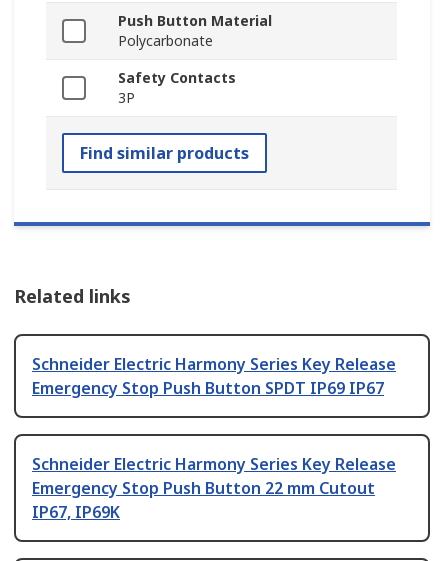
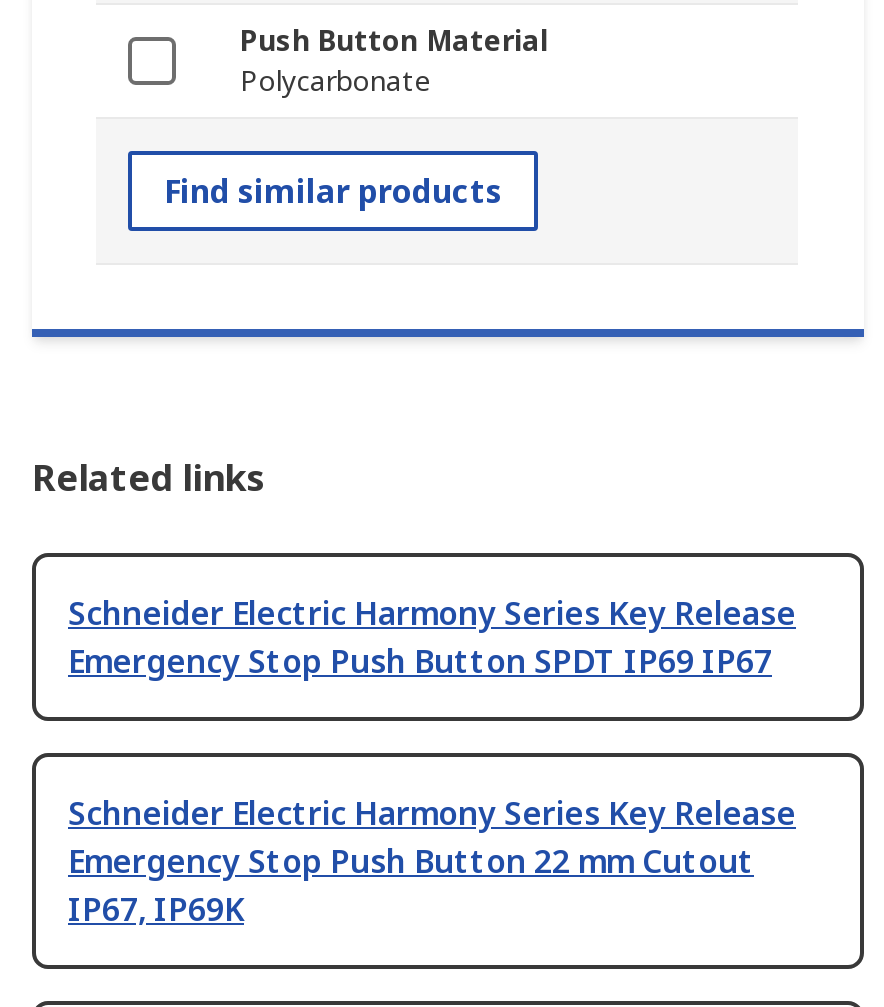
[118,68,236,107] Safety Contacts | 3P -> none

